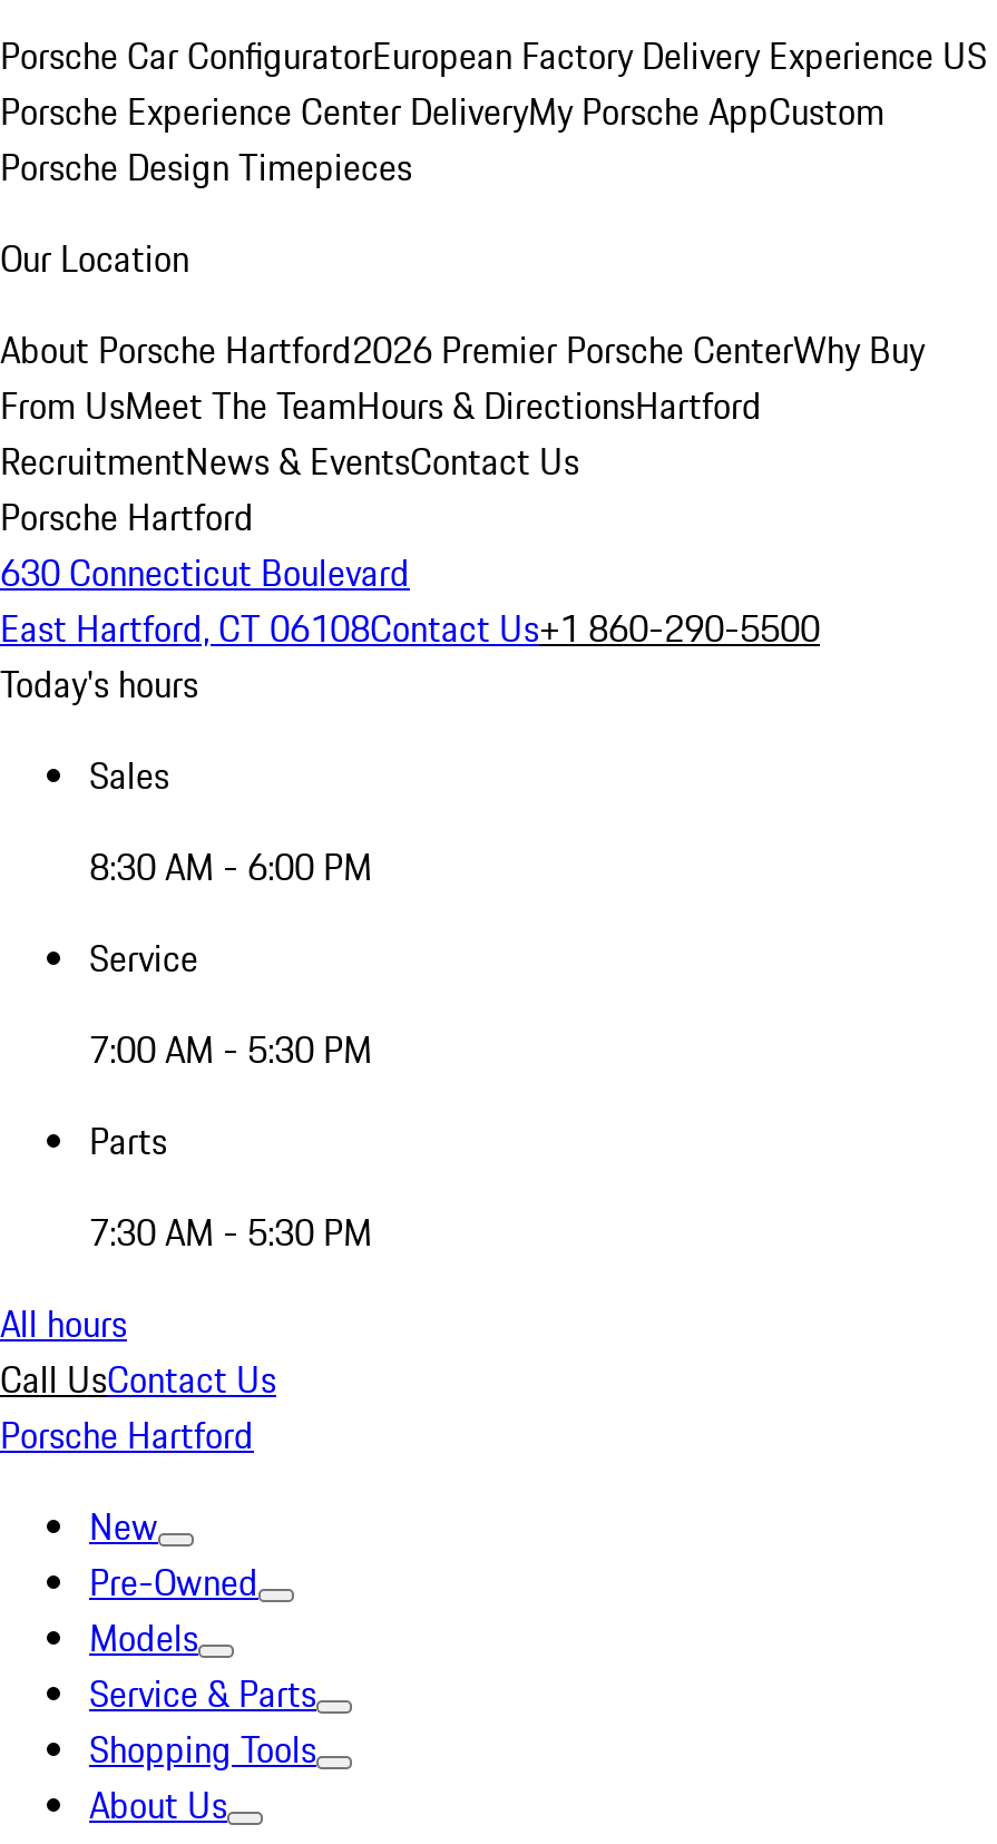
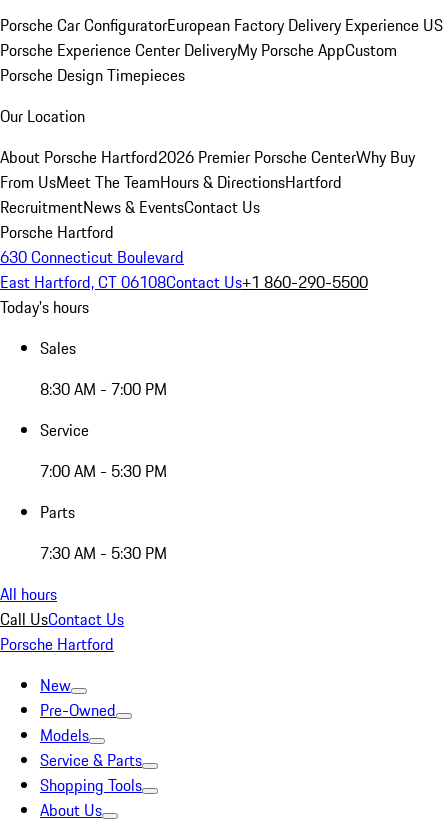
[89,840,372,894] 8:30 AM - 6:00 PM -> [40,377,167,401] 8:30 AM - 7:00 PM

